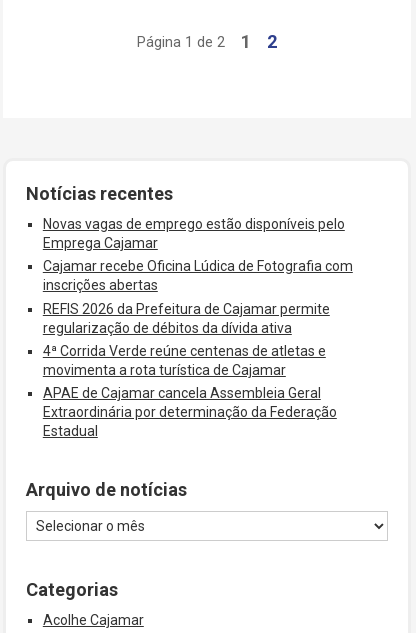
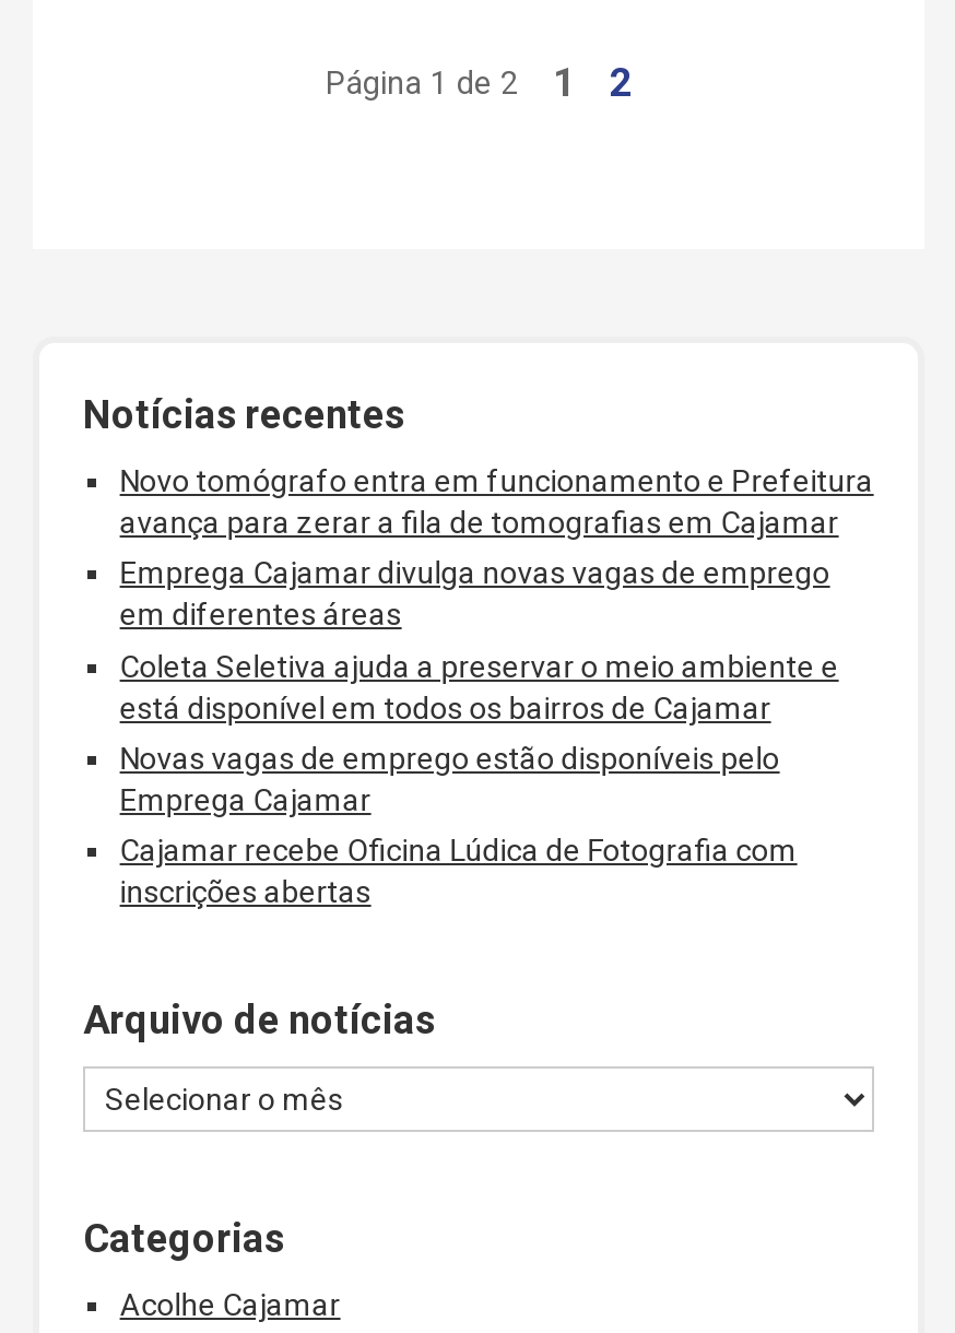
none -> [120,464,874,725] Novo tomógrafo entra em funcionamento e Prefeitura | avança para zerar a fila de tomografias em Cajamar | Emprega Cajamar divulga novas vagas de emprego | em diferentes áreas | Coleta Seletiva ajuda a preservar o meio ambiente e | está disponível em todos os bairros de Cajamar
moved [43,216,353,293] -> [120,740,797,909]: Novas vagas de emprego estão disponíveis pelo | Emprega Cajamar | Cajamar recebe Oficina Lúdica de Fotografia com | inscrições abertas
[43,301,337,439] REFIS 2026 da Prefeitura de Cajamar permite | regularização de débitos da dívida ativa | 4ª Corrida Verde reúne centenas de atletas e | movimenta a rota turística de Cajamar | APAE de Cajamar cancela Assembleia Geral | Extraordinária por determinação da Federação | Estadual -> none

